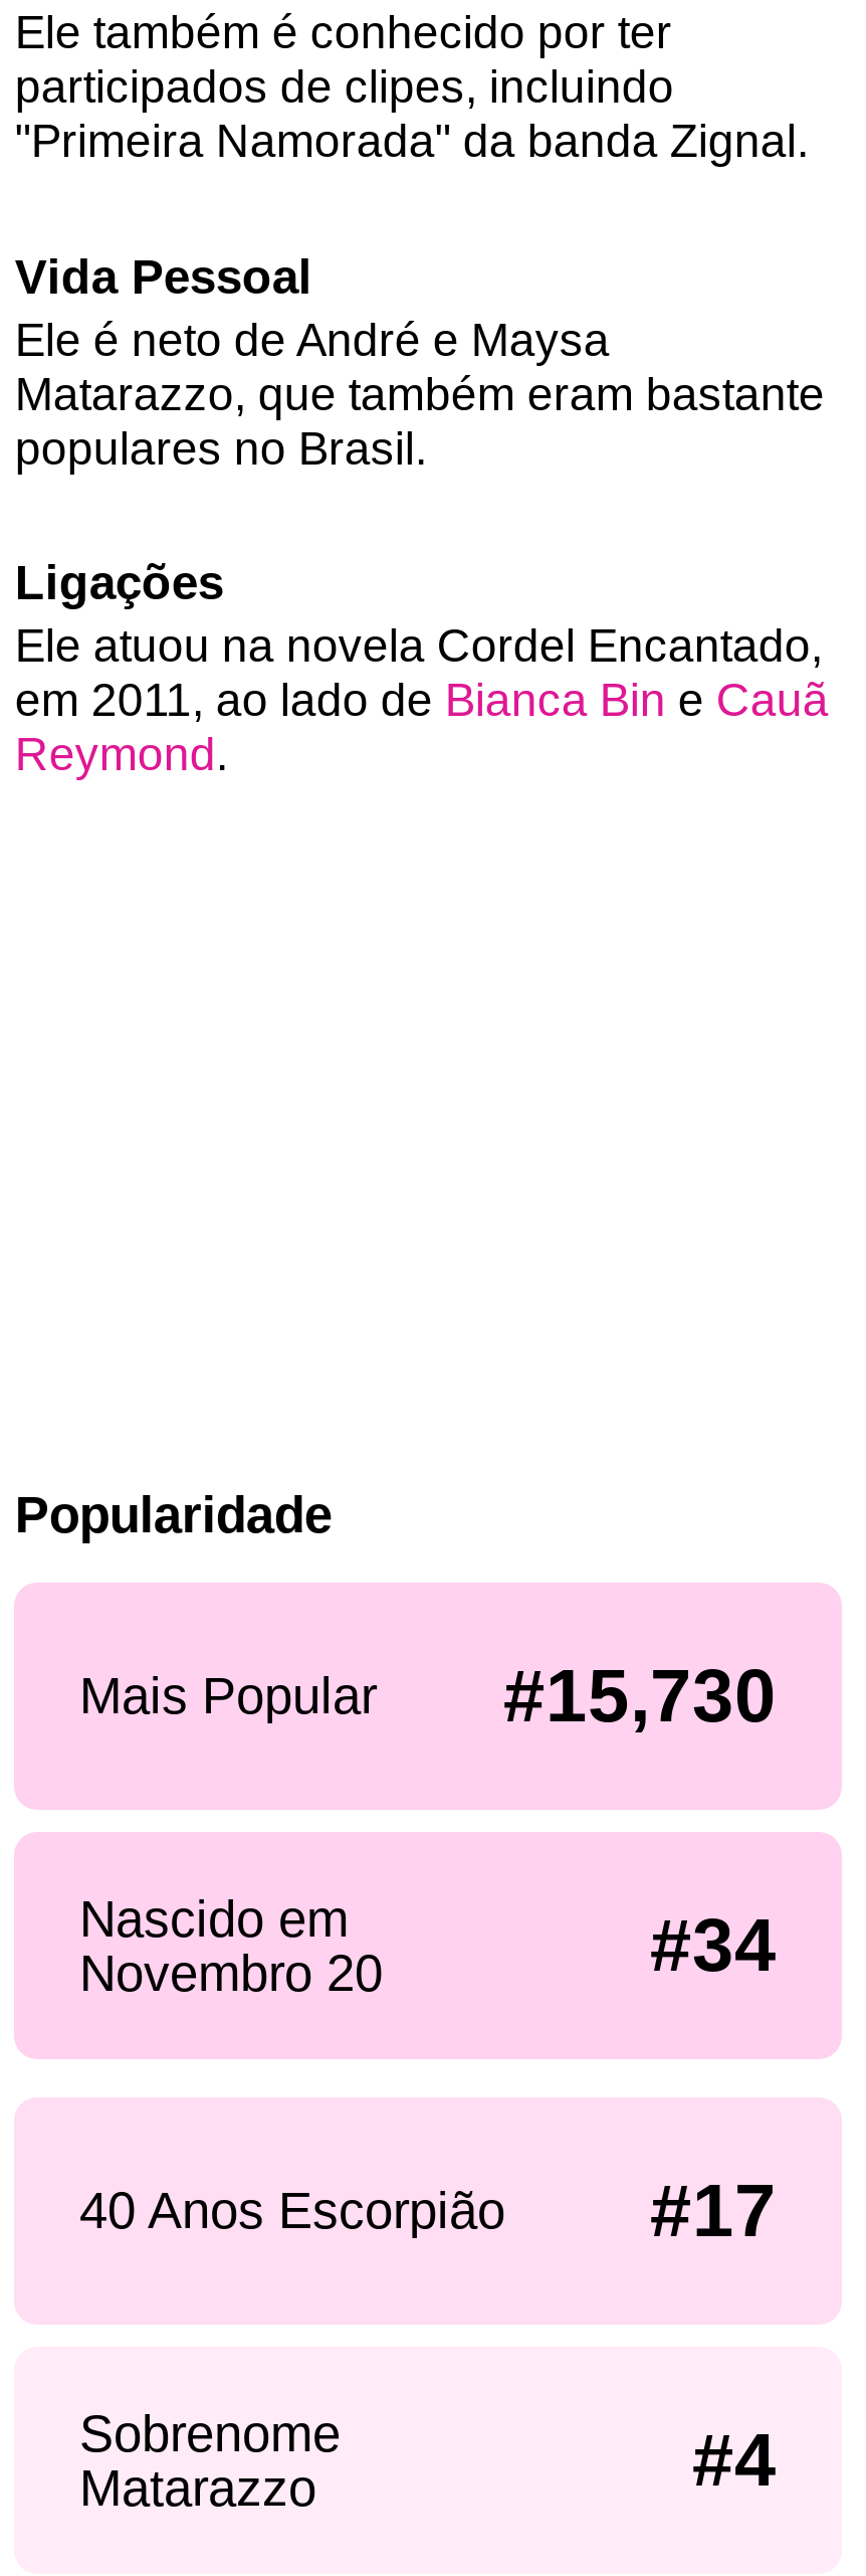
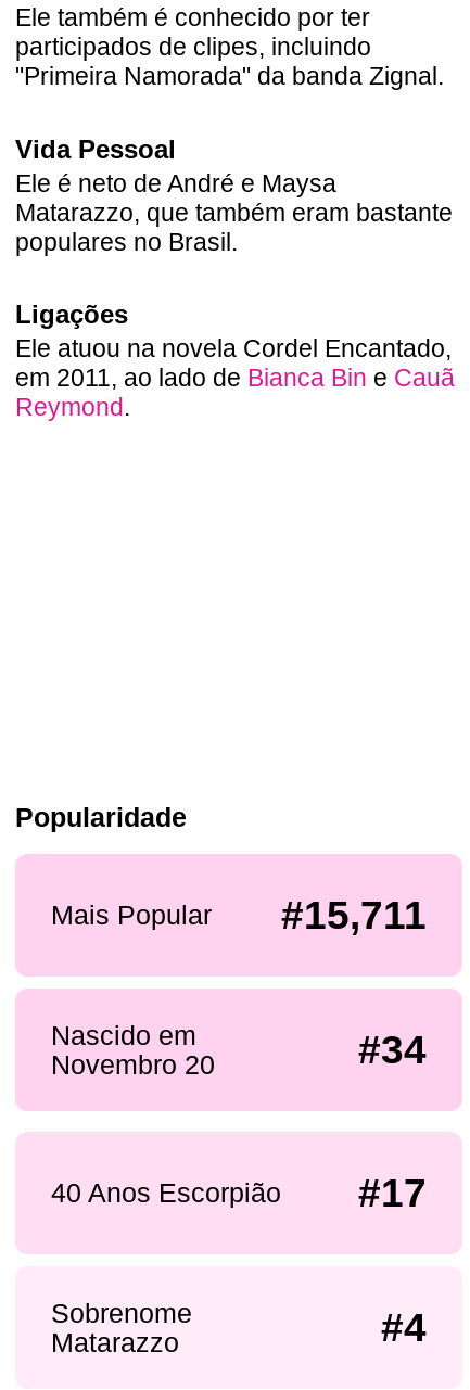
[503,1655,777,1737] #15,730 -> [282,893,427,937] #15,711

